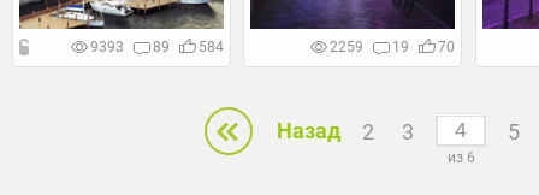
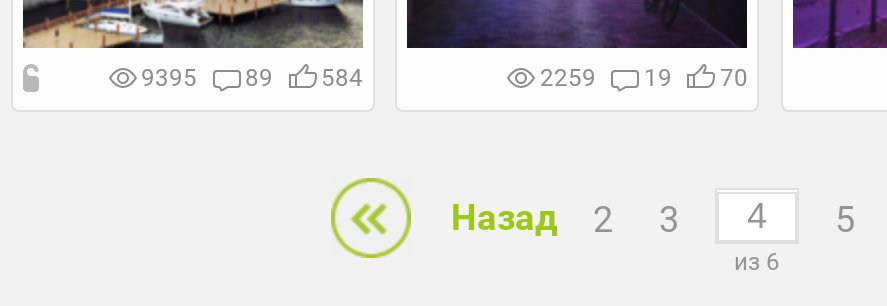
[90,39,224,56] 9393 89 584 -> [141,65,363,93] 9395 89 584

